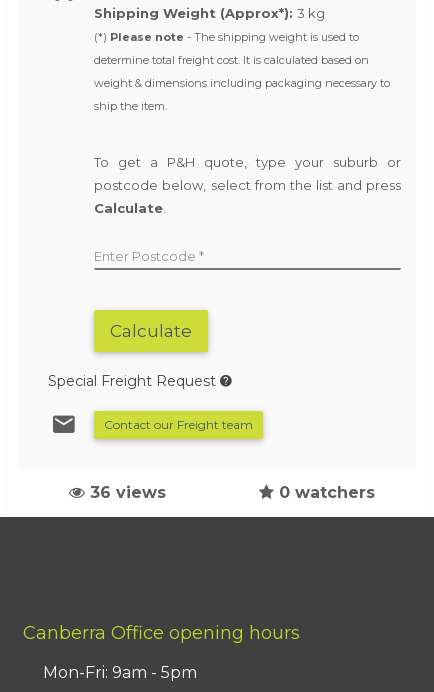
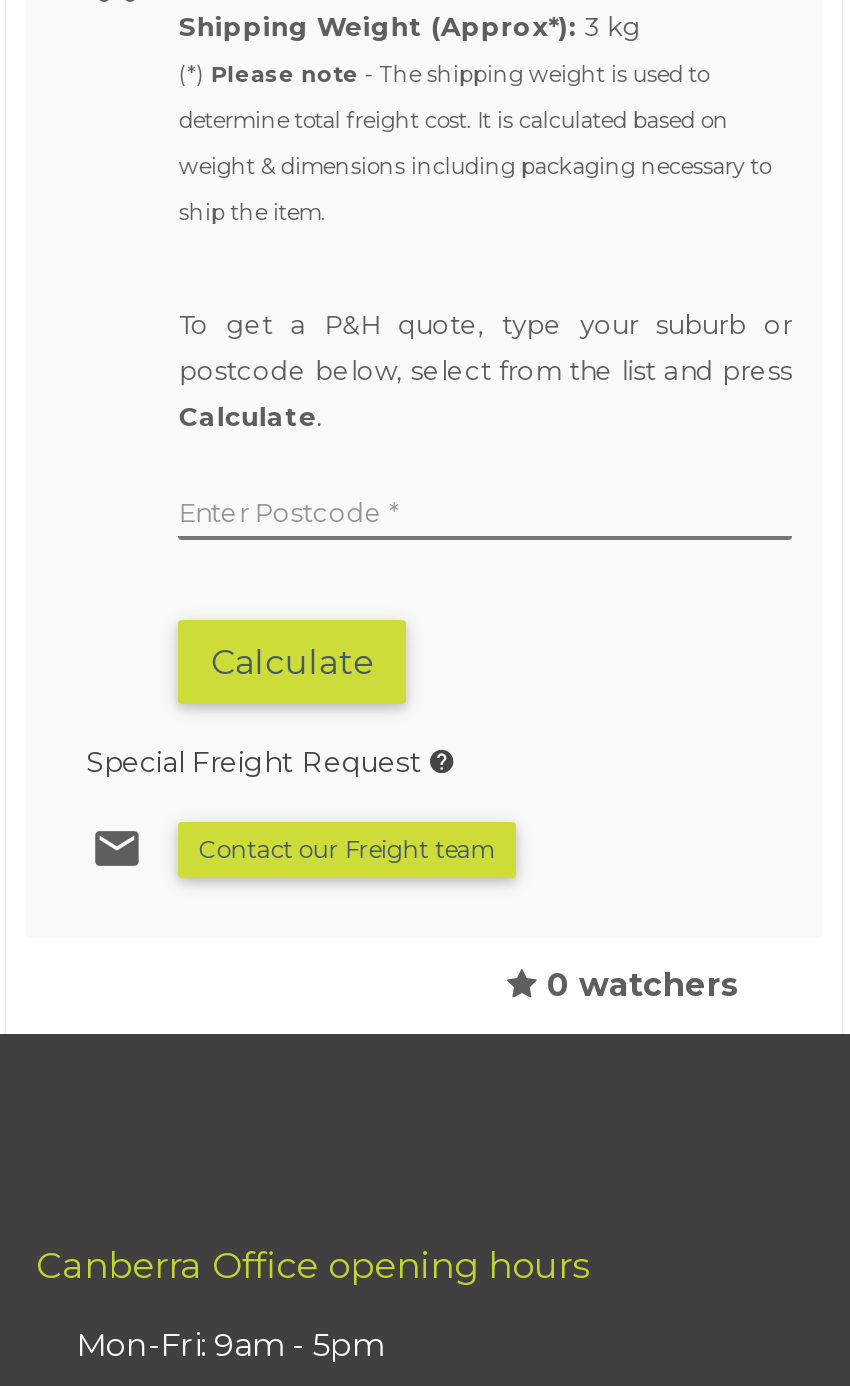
[85,483,166,502] 36 views -> none

